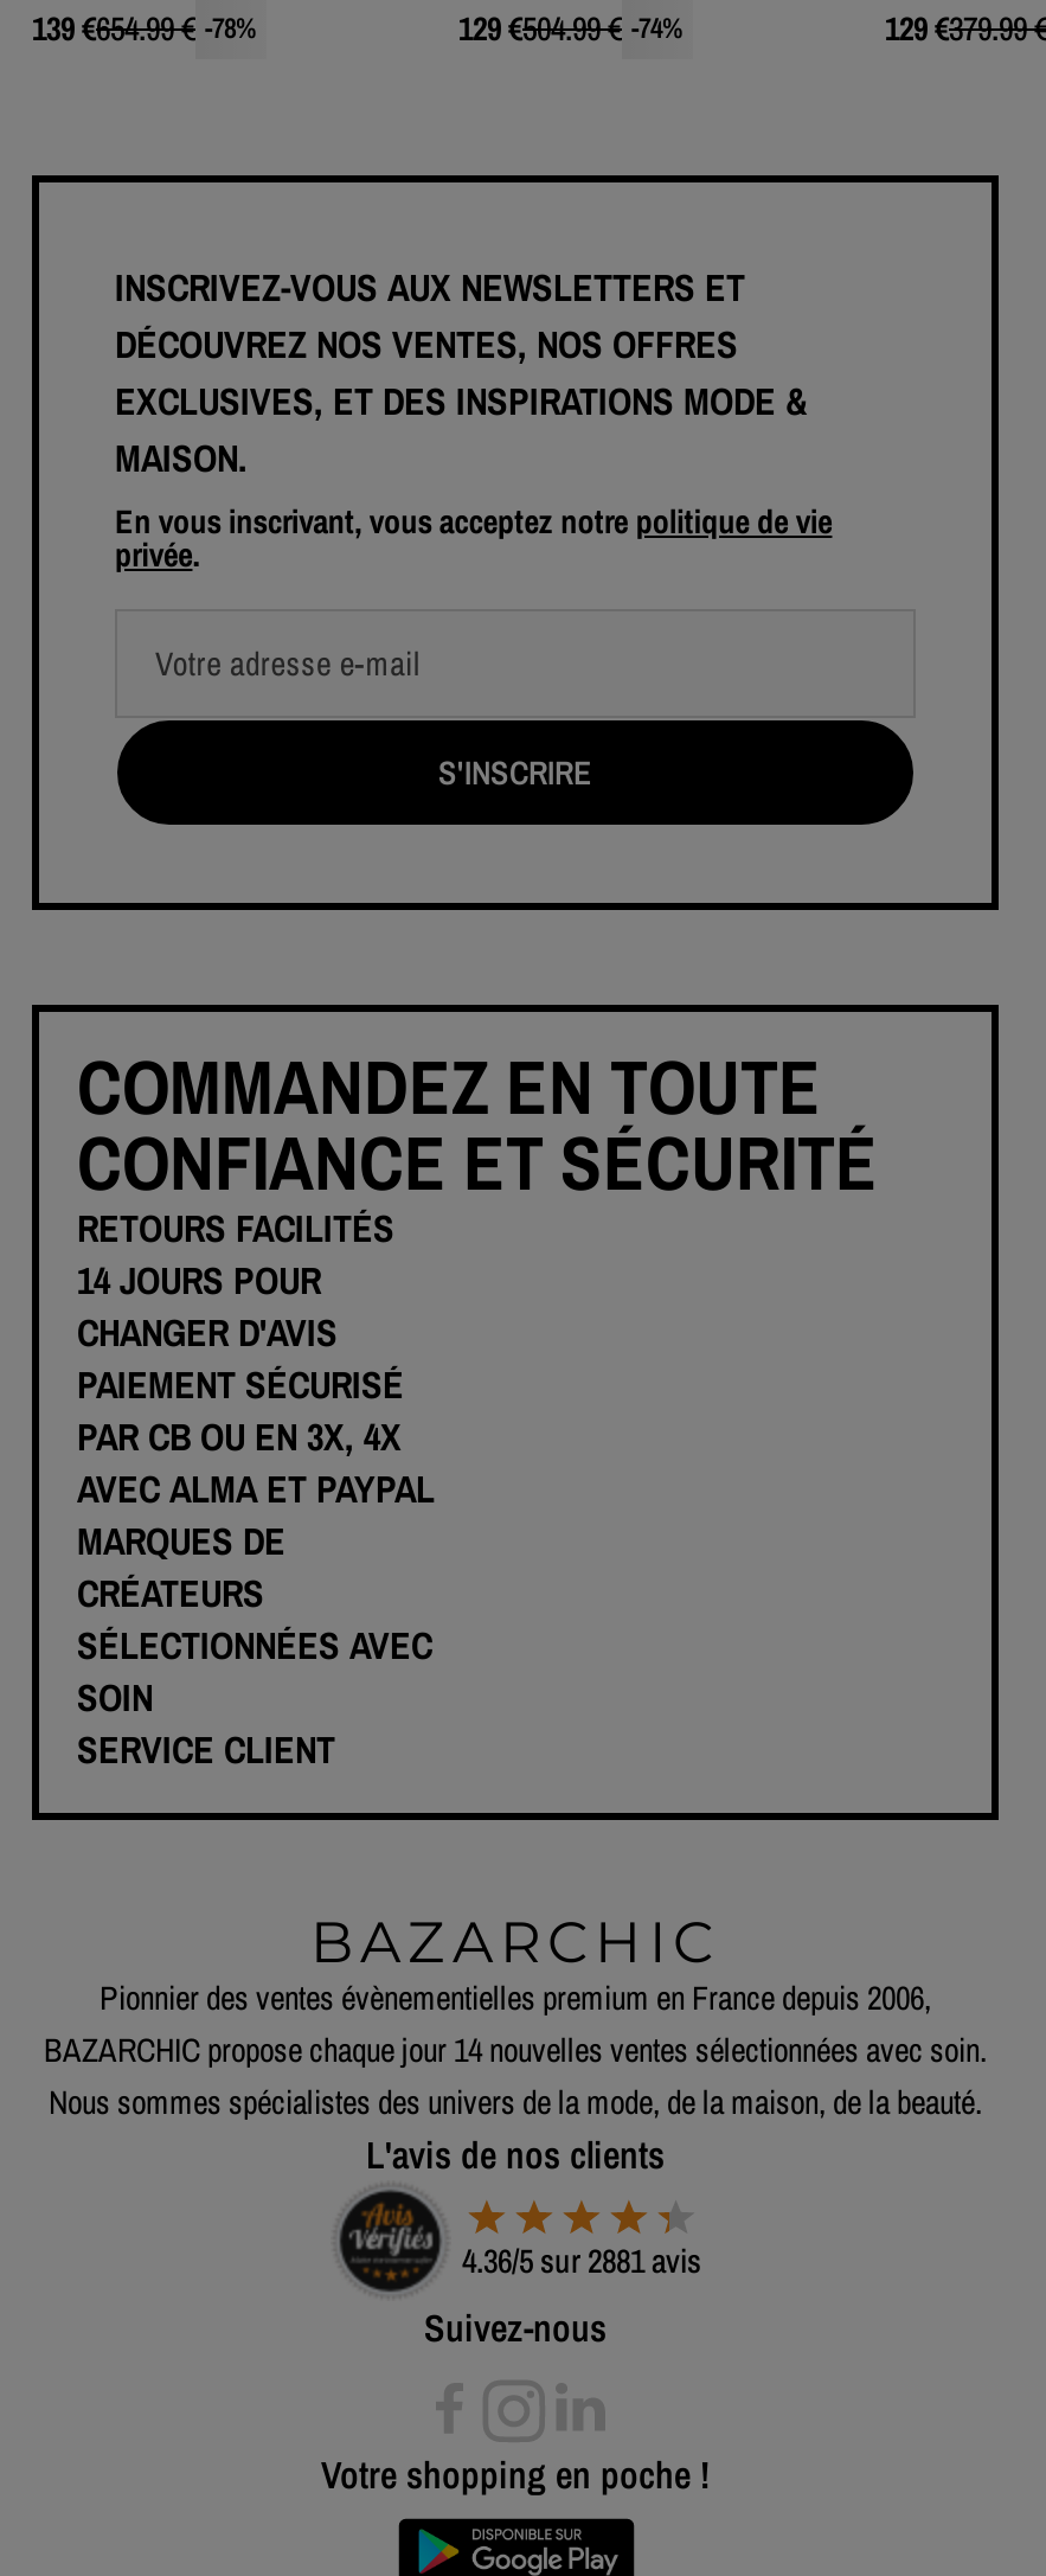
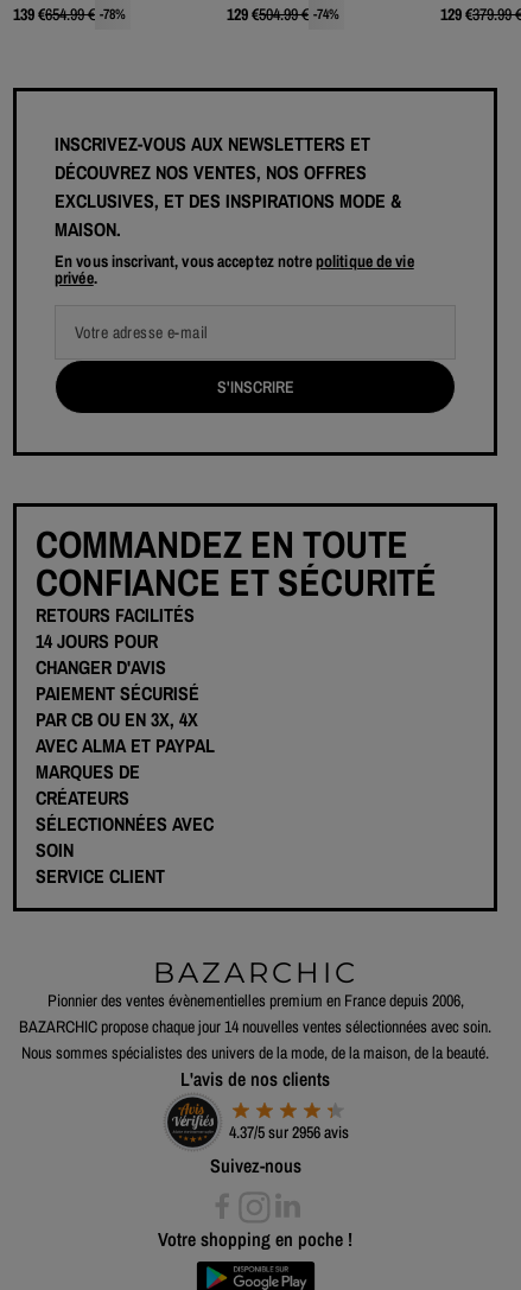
[462,2239,701,2282] 4.36/5 sur 2881 avis -> [228,1121,348,1143] 4.37/5 sur 2956 avis

